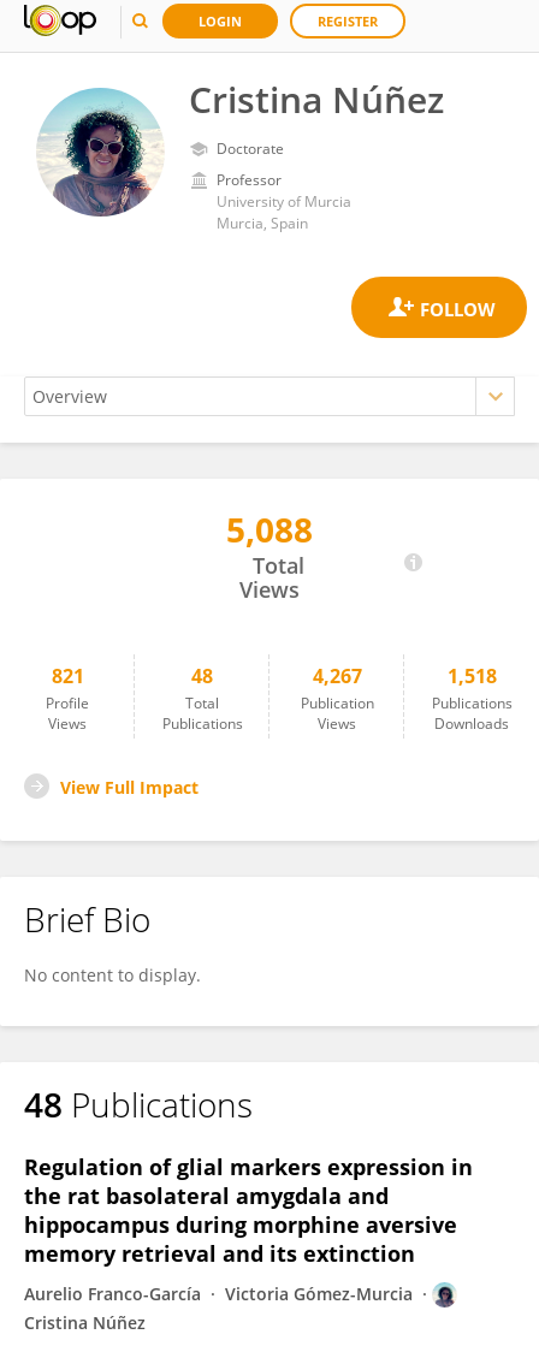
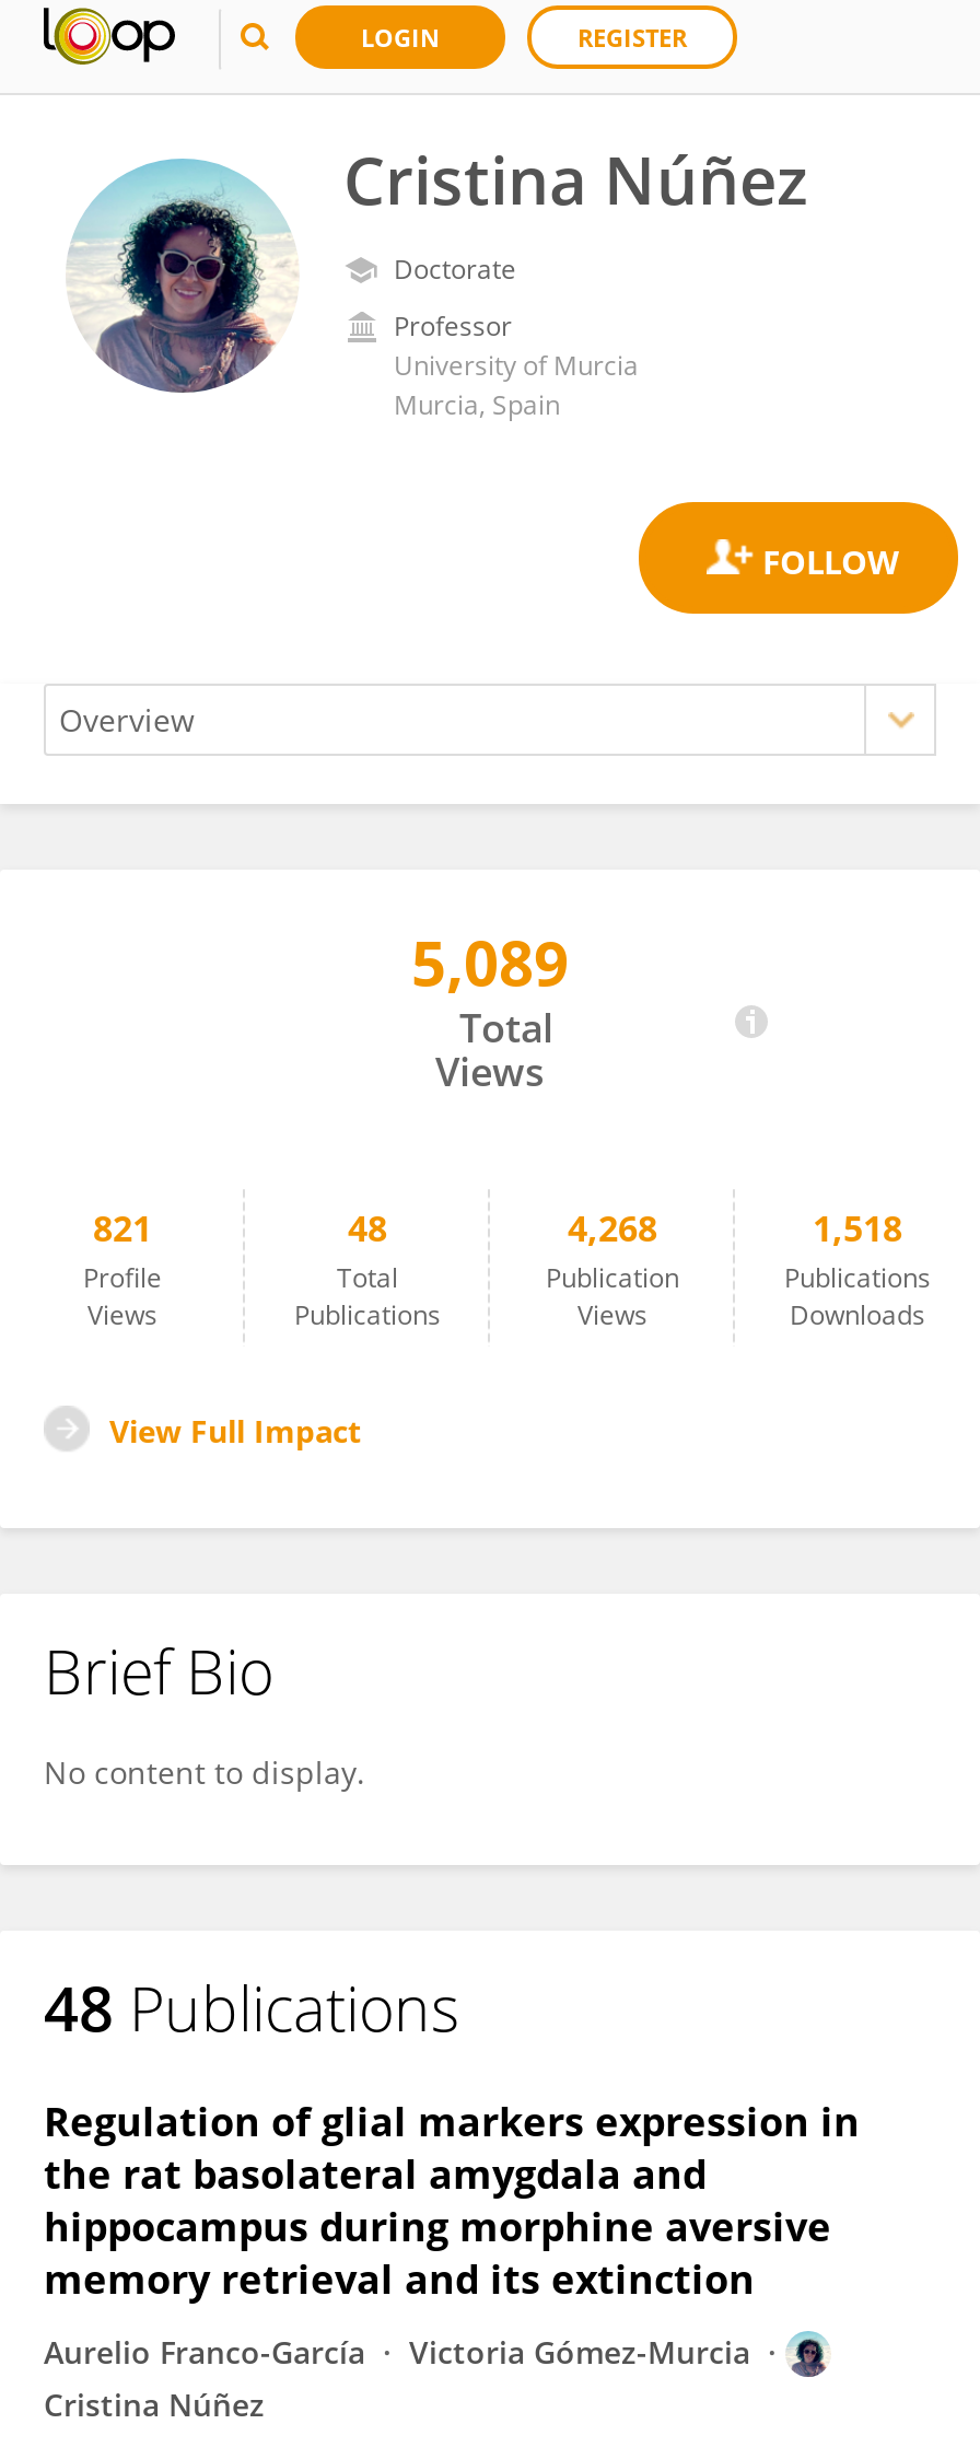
[226,506,313,552] 5,088 -> [411,920,569,1003] 5,089
[312,663,362,689] 4,267 -> [568,1204,657,1252] 4,268

